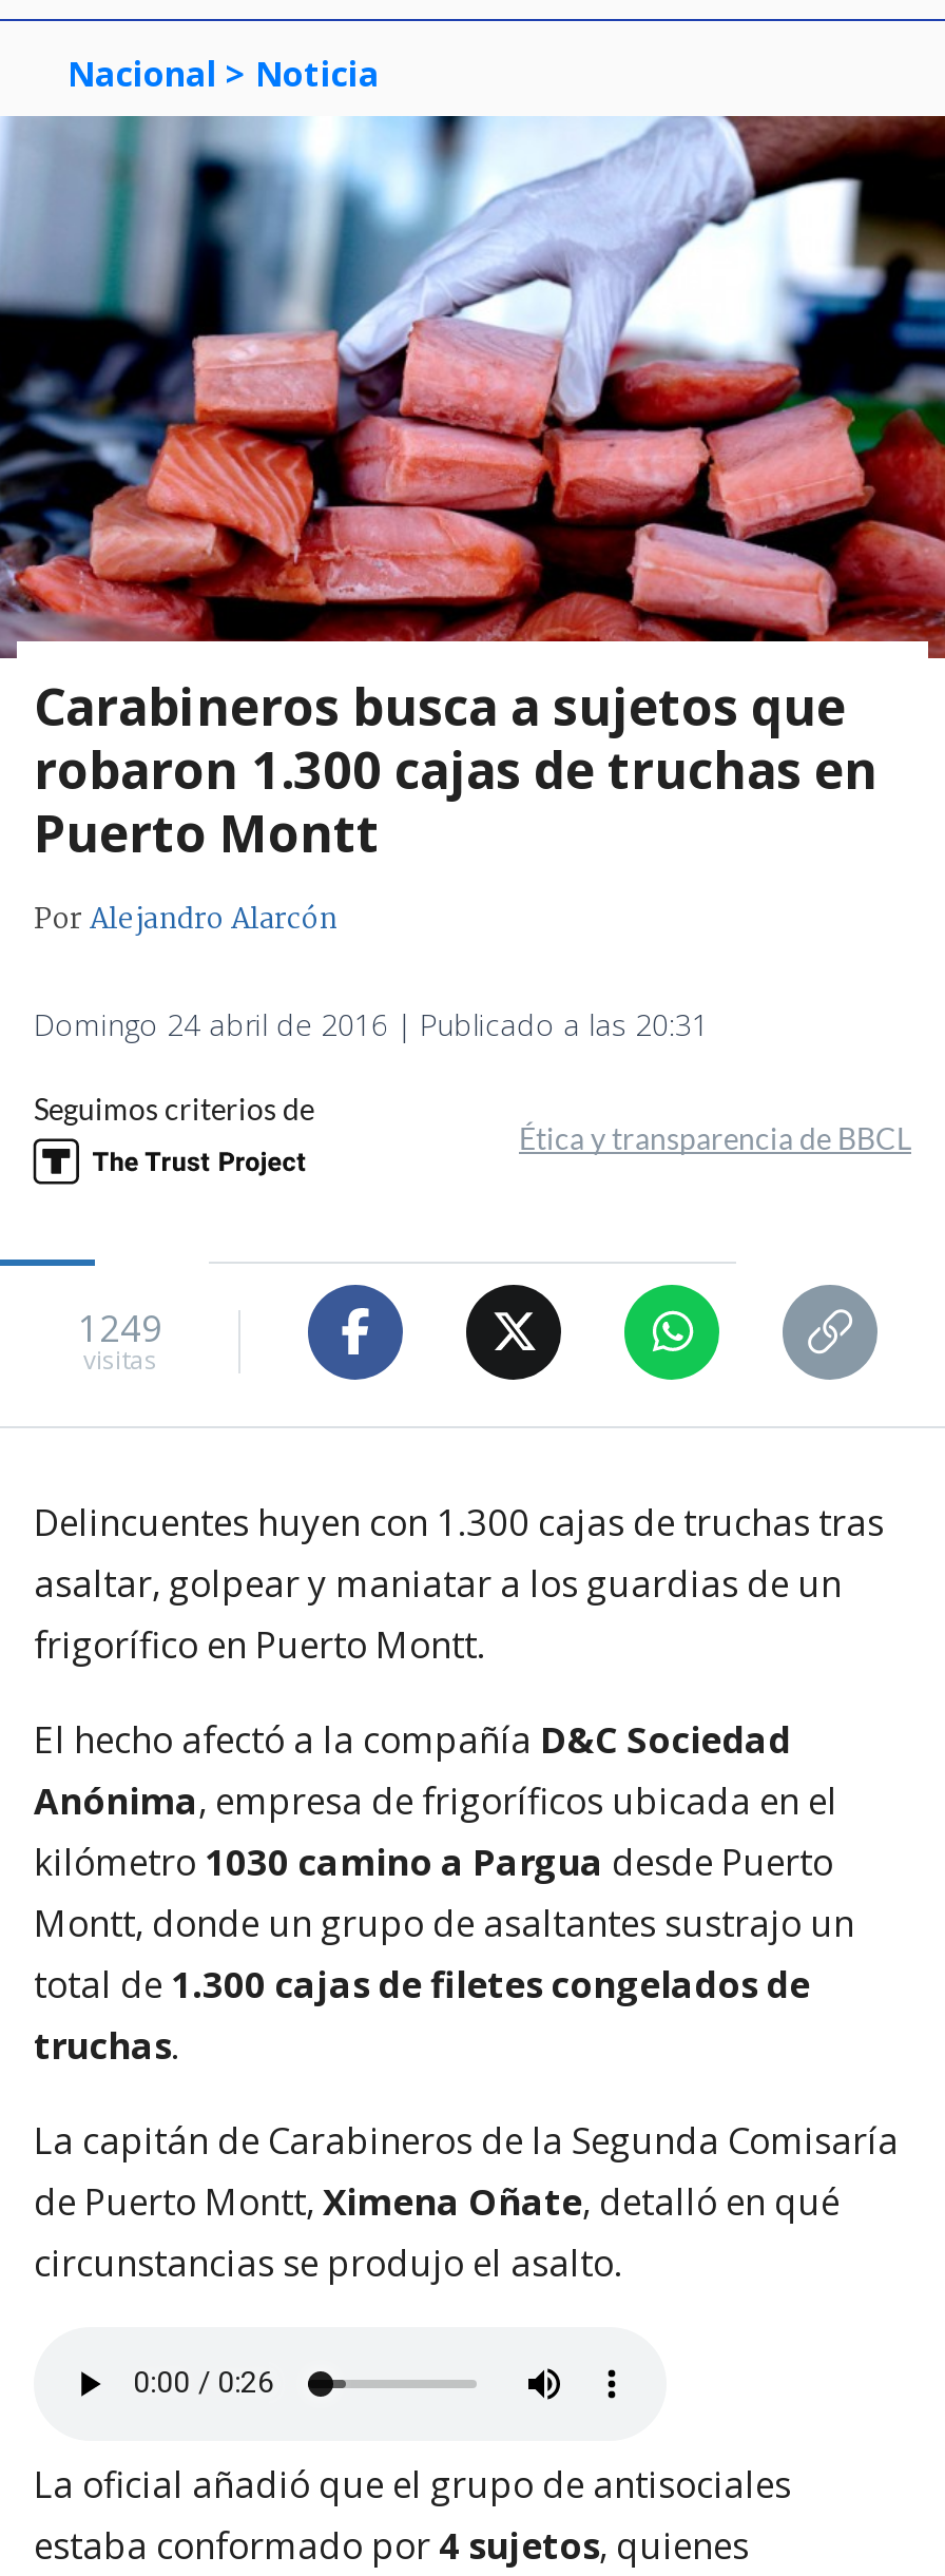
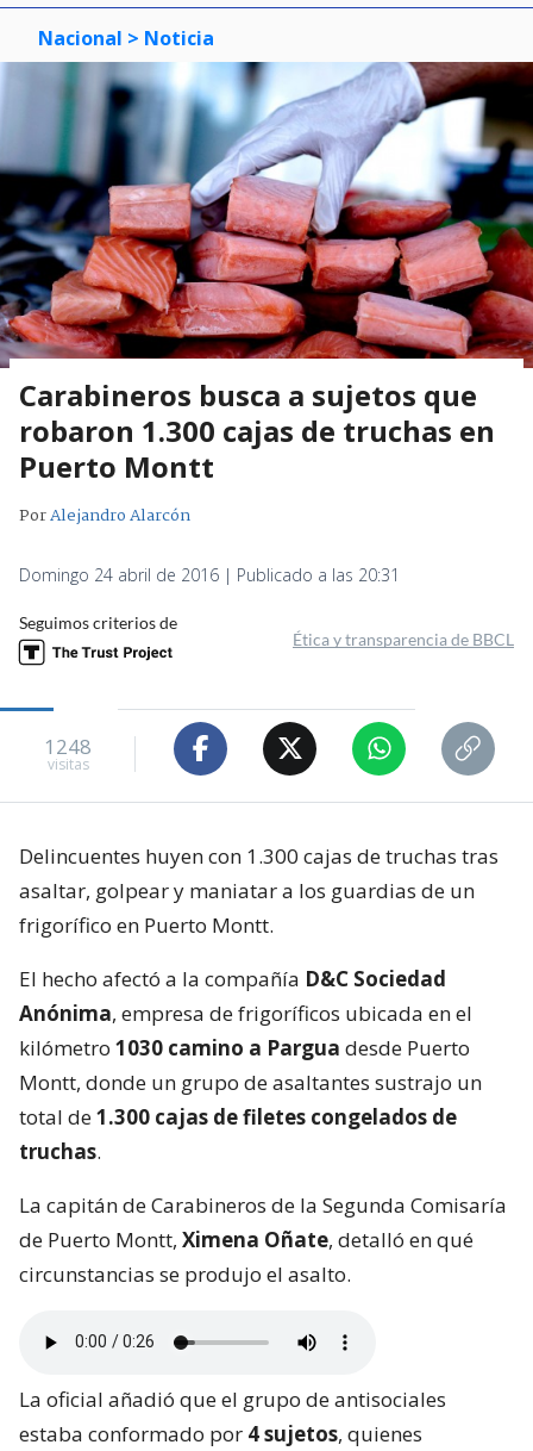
[78,1304,162,1353] 1249 -> [44,733,92,760] 1248

